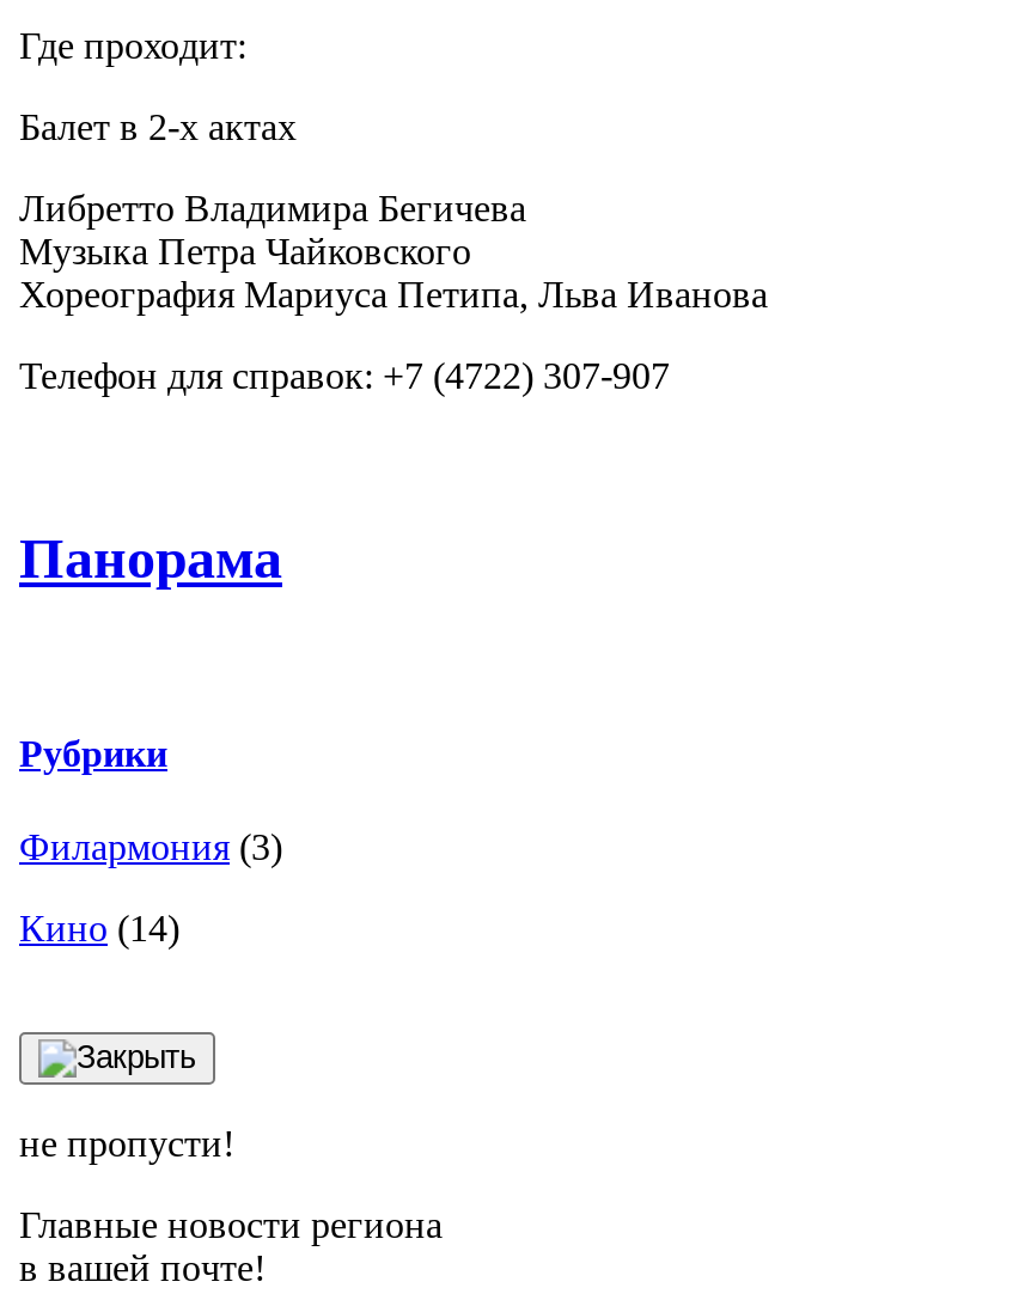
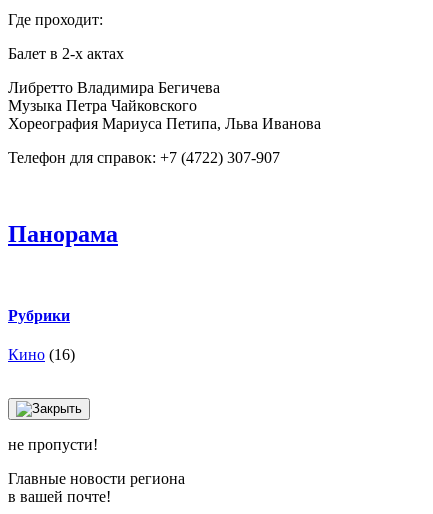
[19,827,282,949] Филармония (3) | Кино (14) -> [8,346,75,363] Кино (16)

